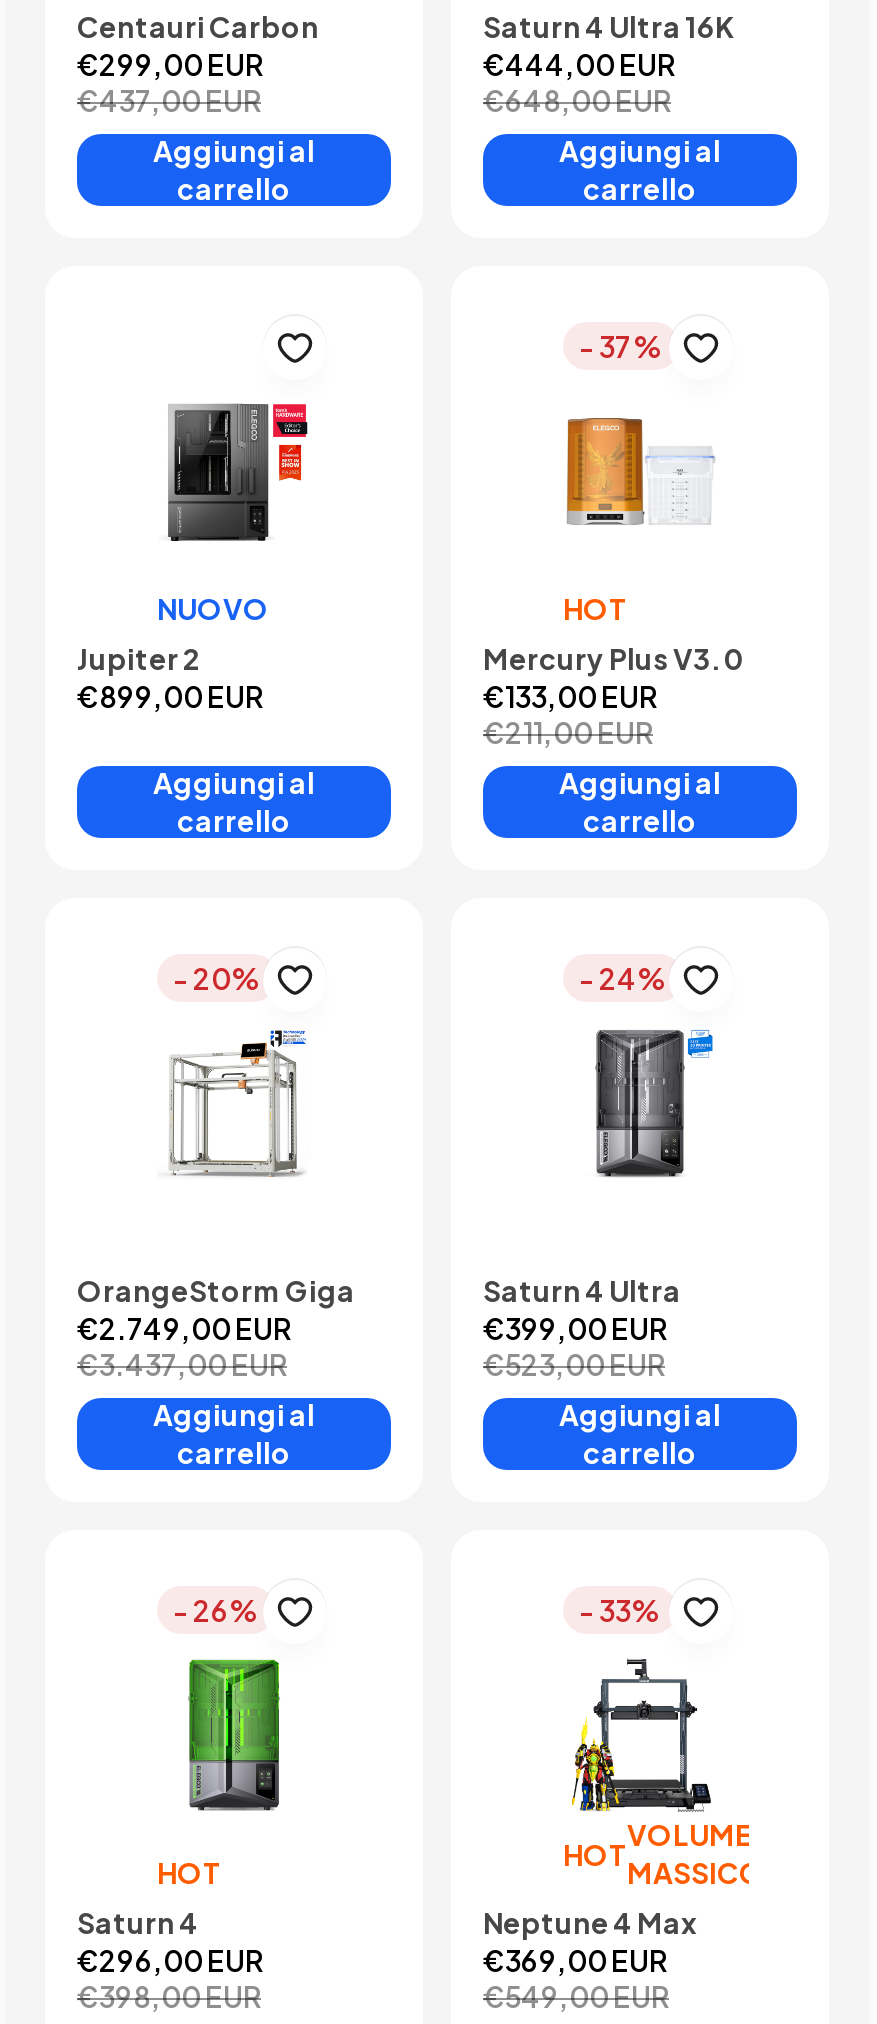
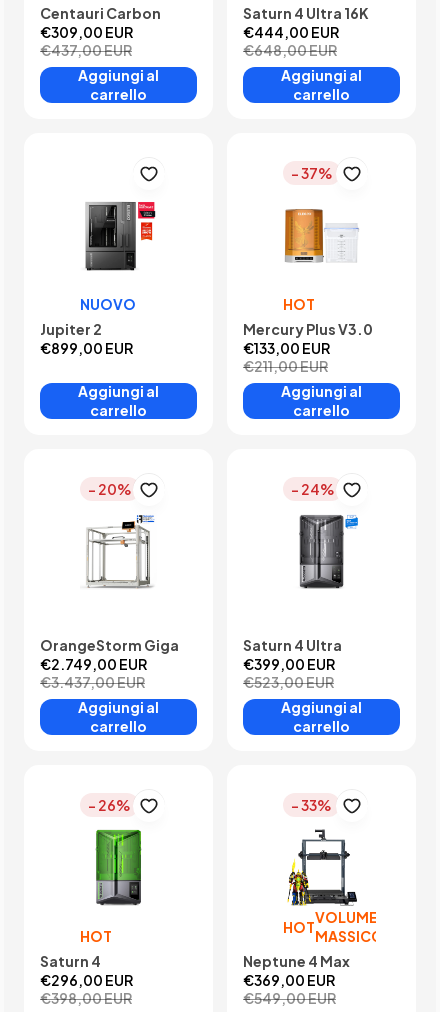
[77,47,263,83] €299,00 EUR -> [40,23,133,41] €309,00 EUR

